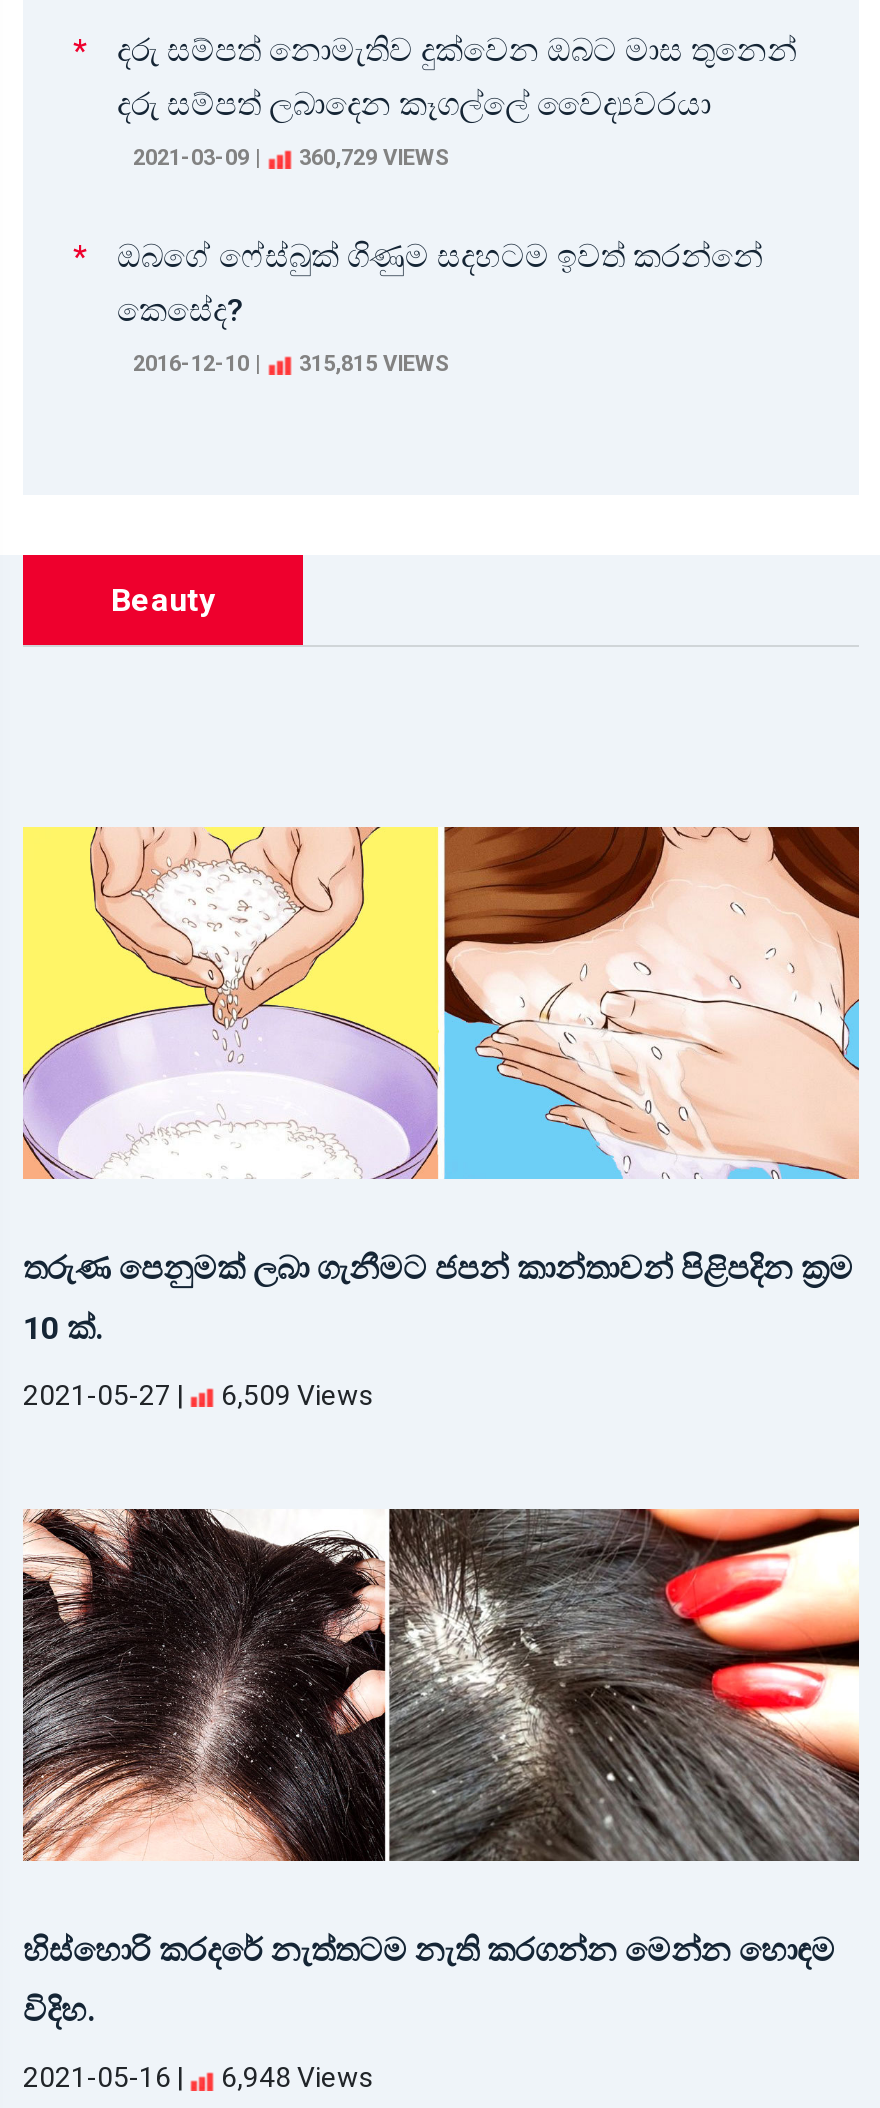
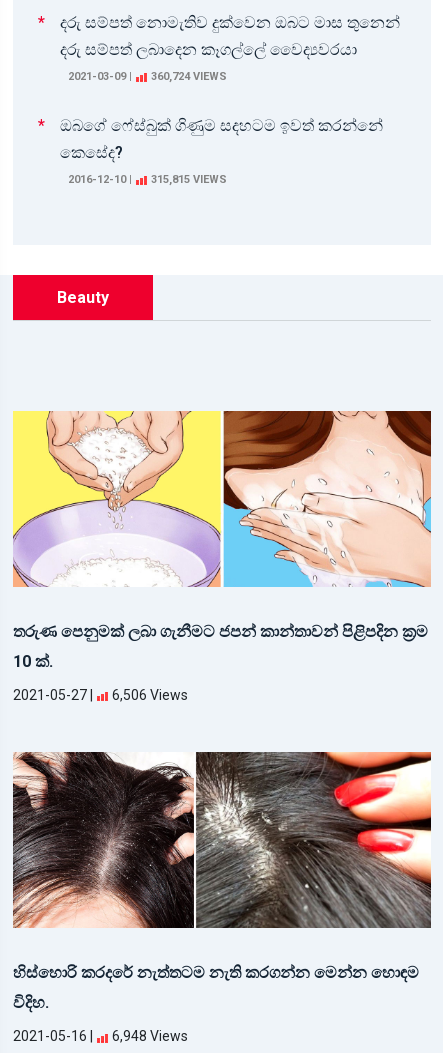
[293,145,451,171] 360,729 VIEWS -> [148,70,227,83] 360,724 VIEWS
[215,1379,373,1411] 6,509 Views -> [109,687,188,703] 6,506 Views

